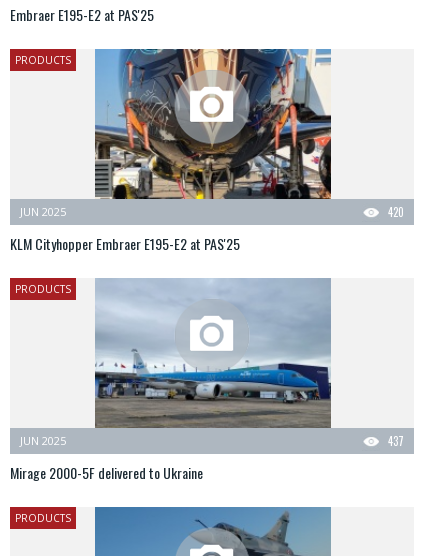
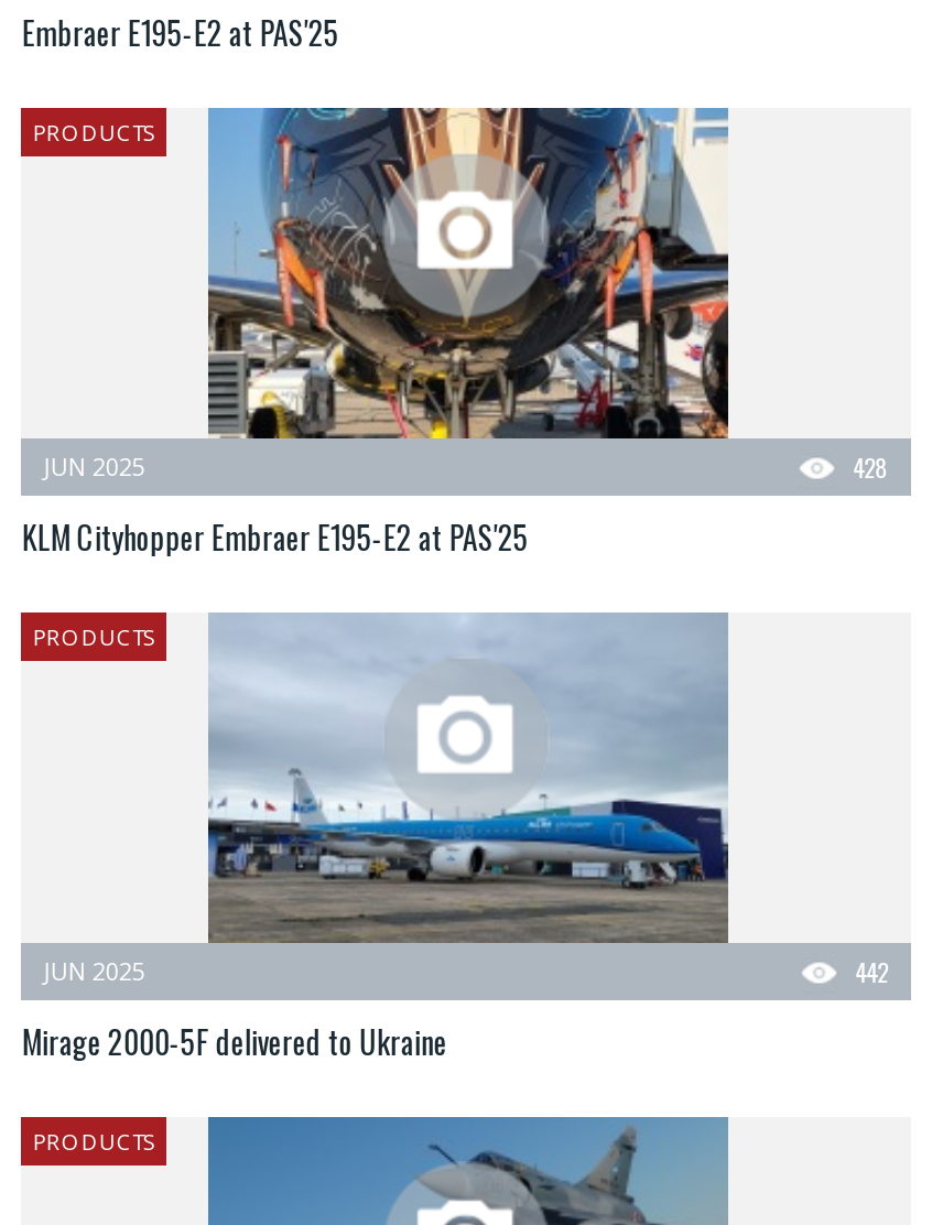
[385,204,404,220] 420 -> [846,449,888,485] 428
[385,433,404,449] 437 -> [848,954,888,989] 442

